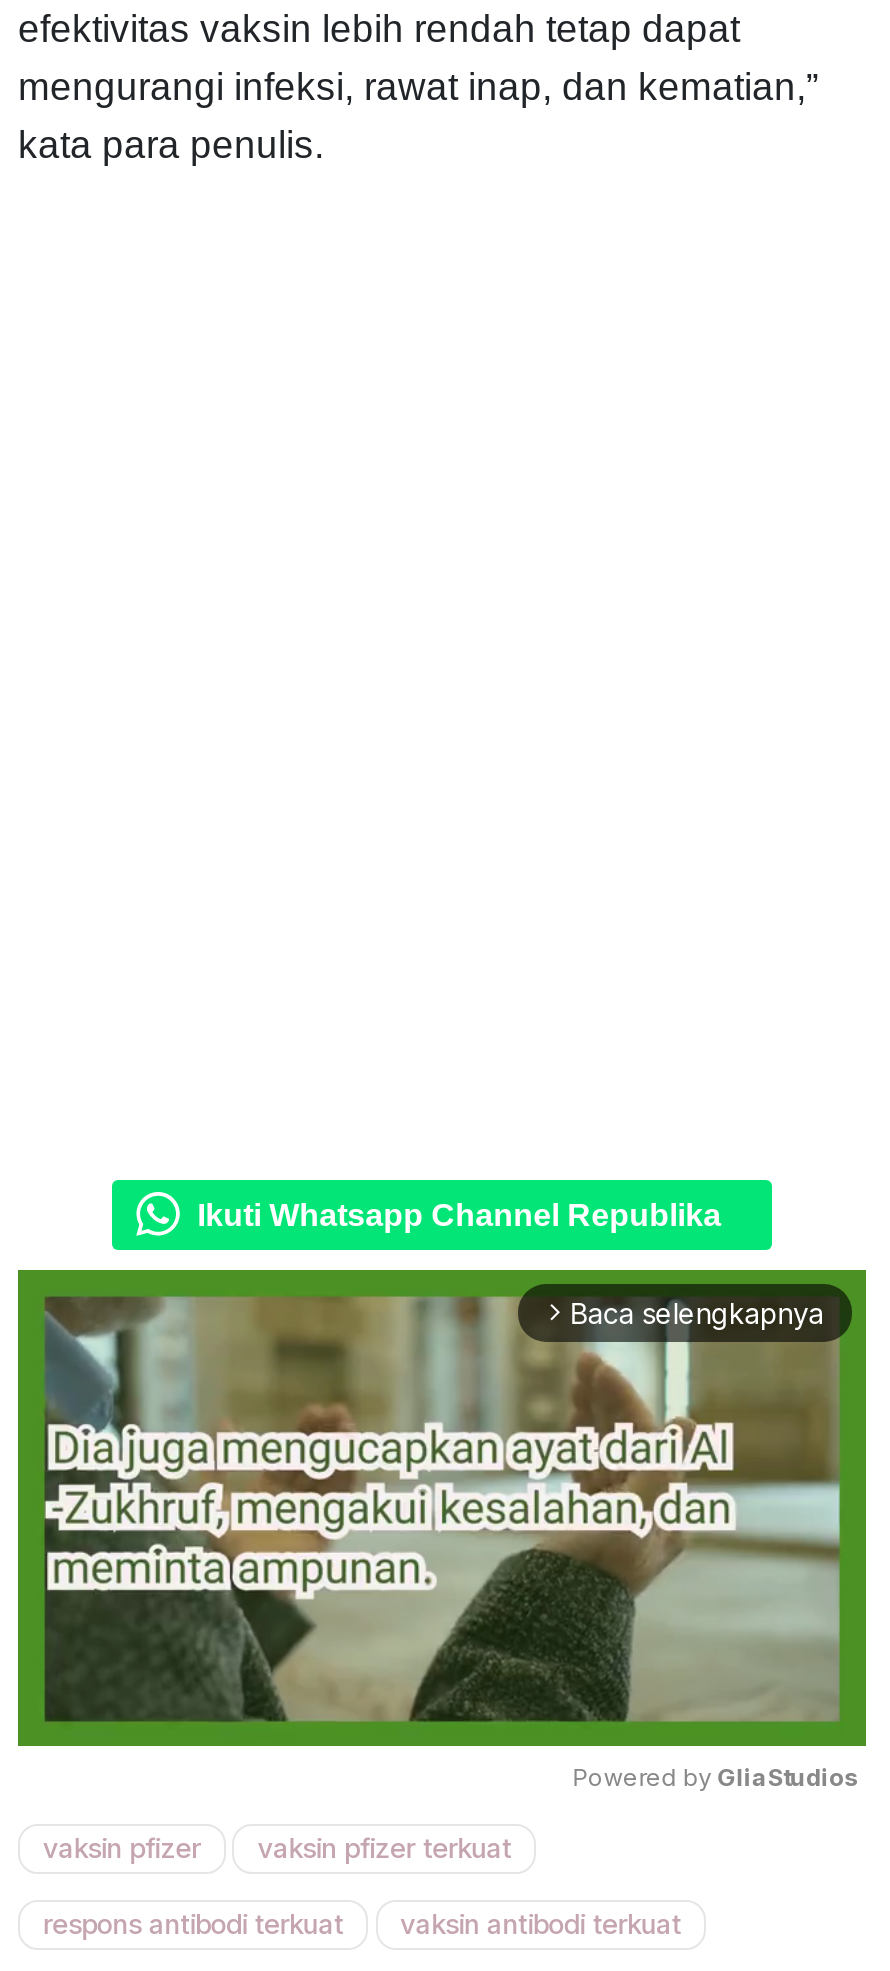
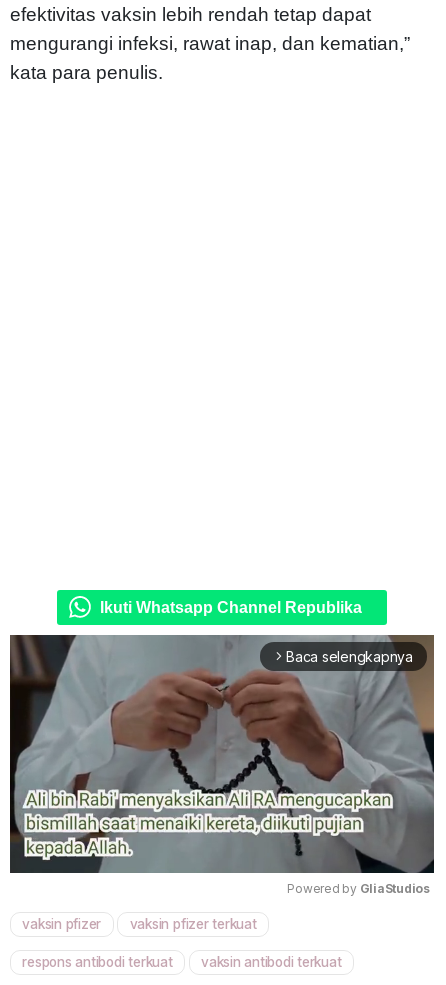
[16,1268,868,1748] [image] -> [9,634,435,874] [image]

